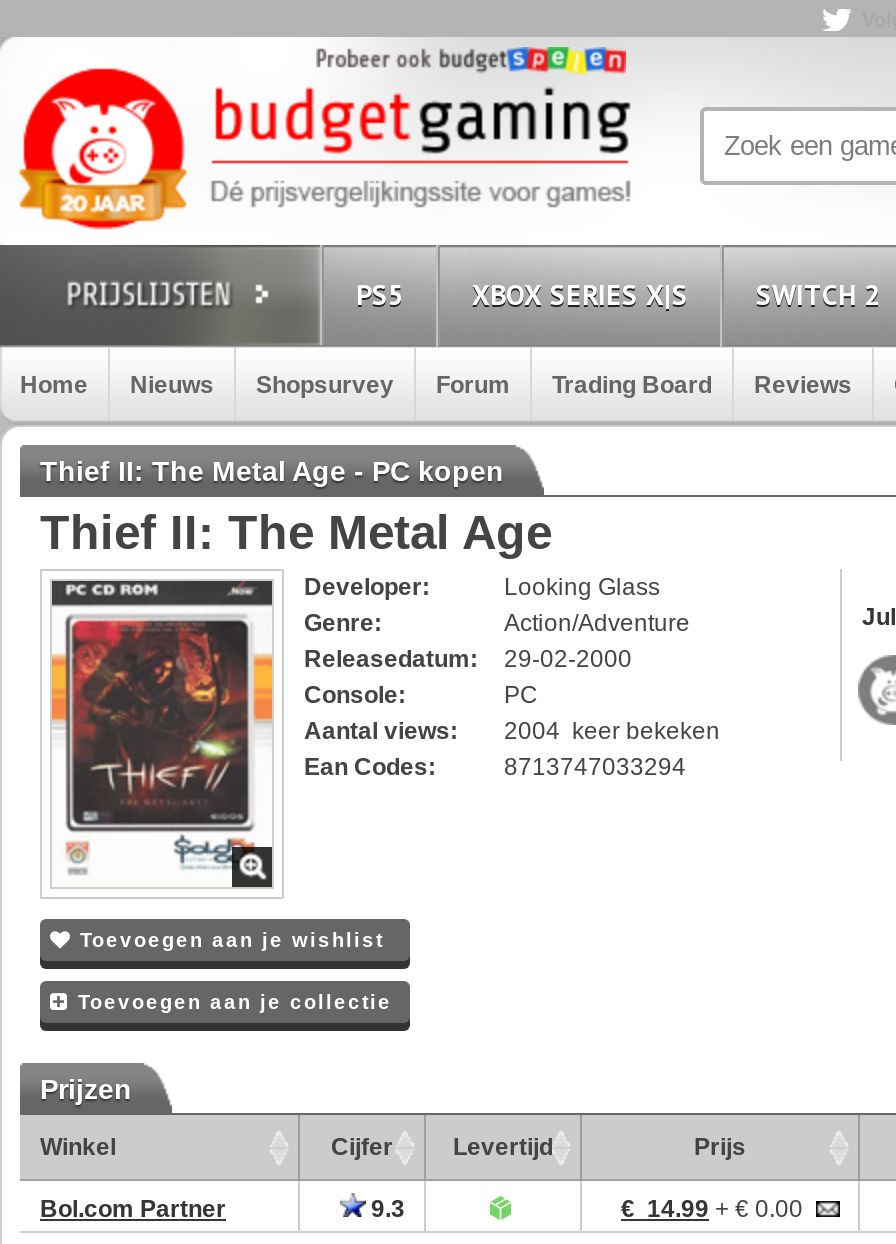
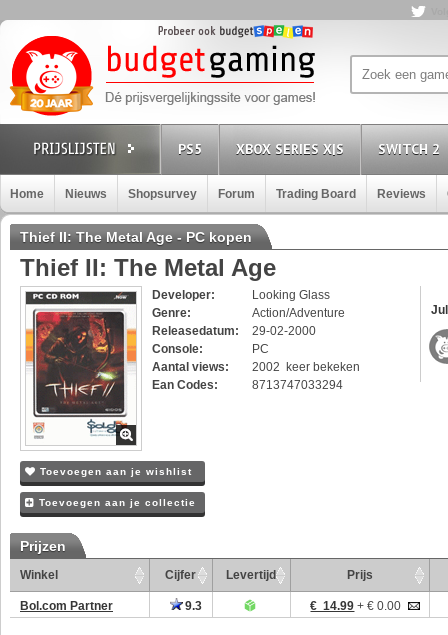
[304,717,720,745] Aantal views: 2004 keer bekeken -> [152,360,360,374] Aantal views: 2002 keer bekeken

